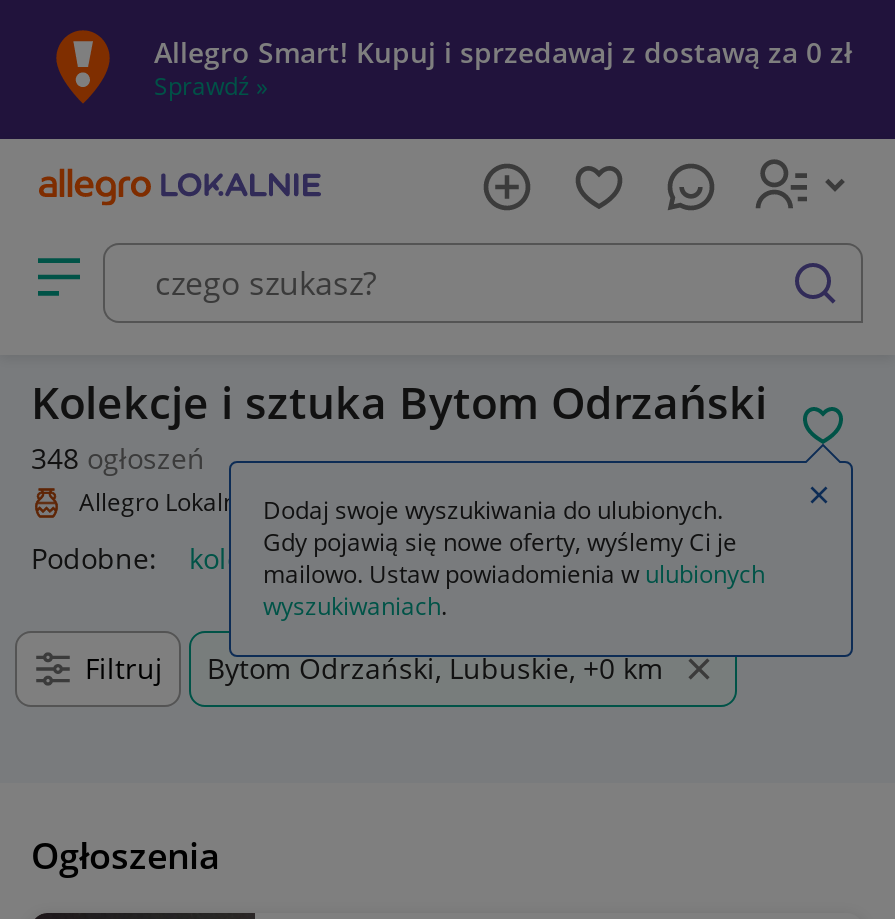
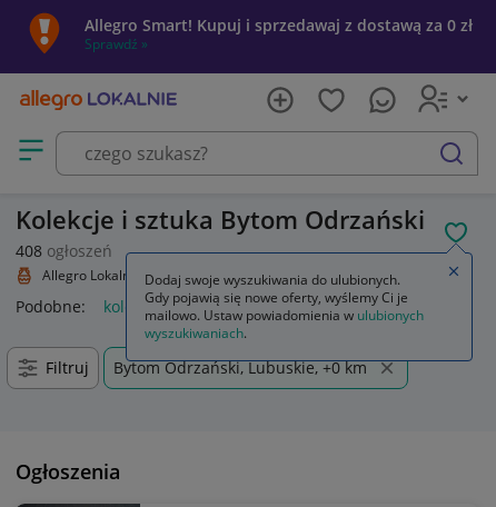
[31,439,205,477] 348 ogłoszeń -> [16,240,112,261] 408 ogłoszeń

